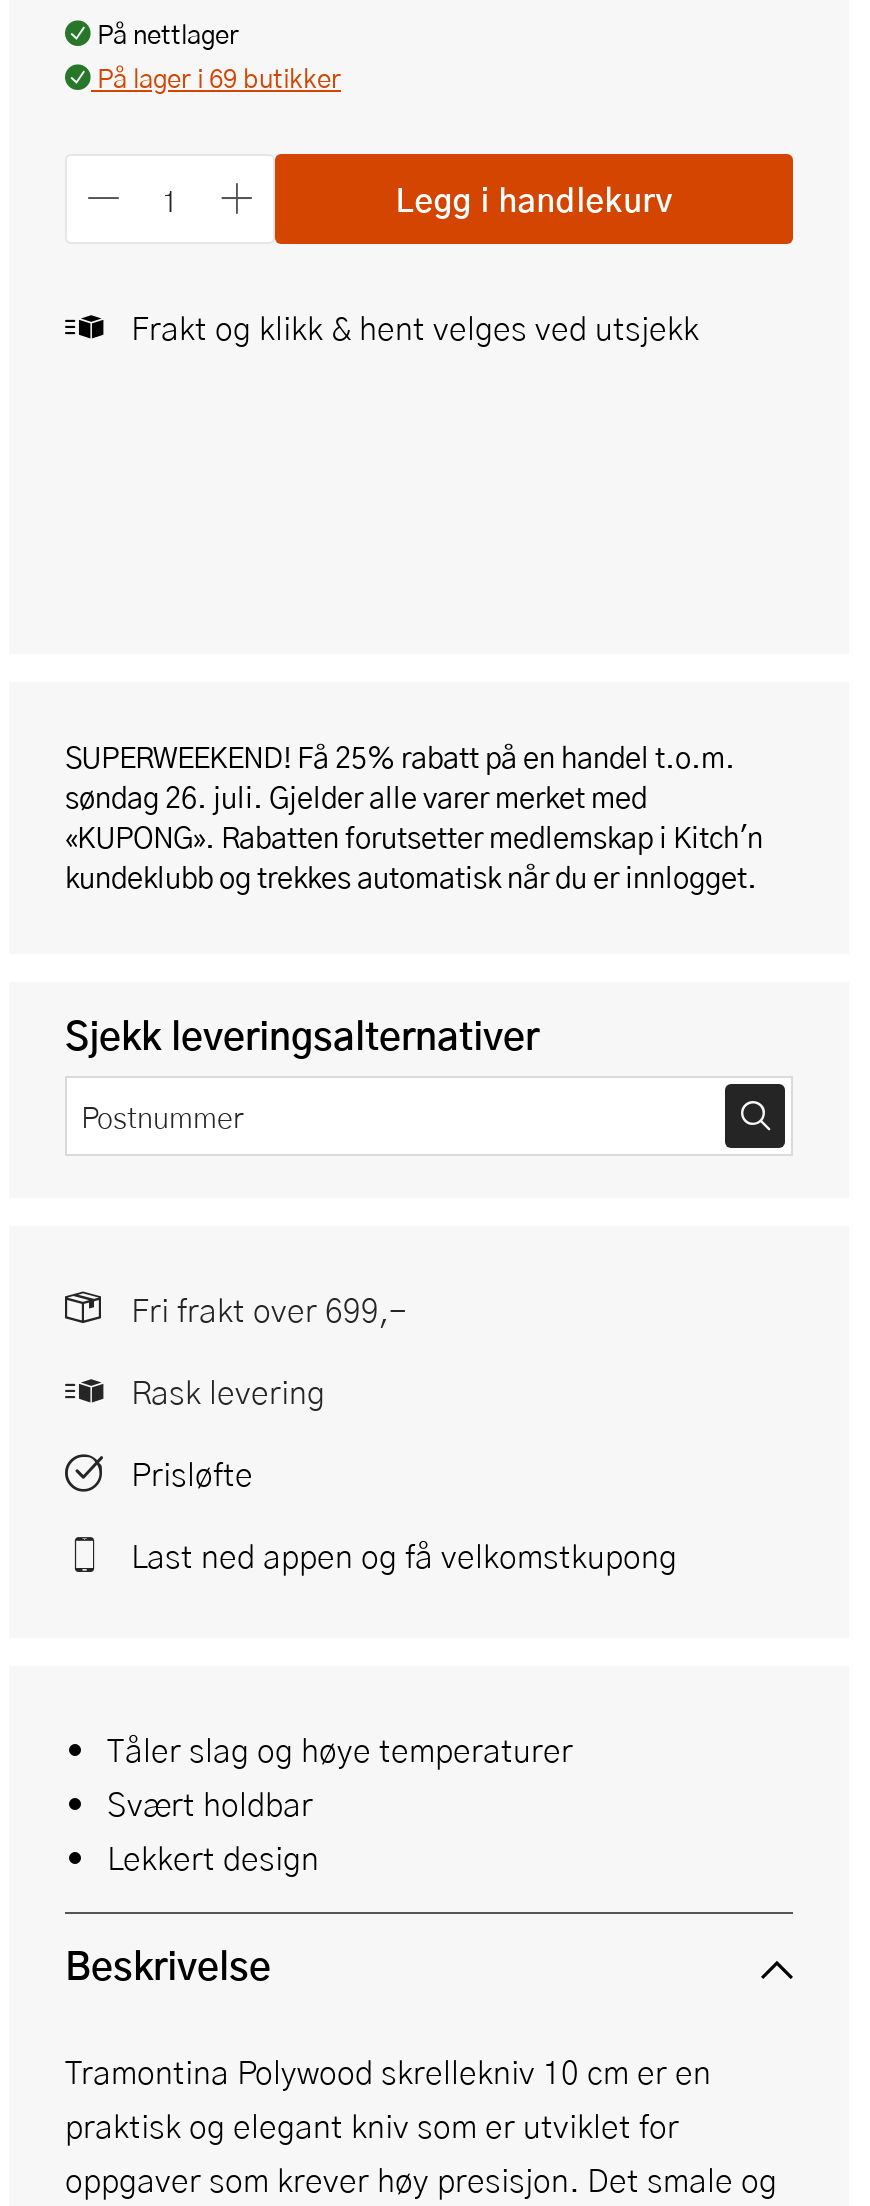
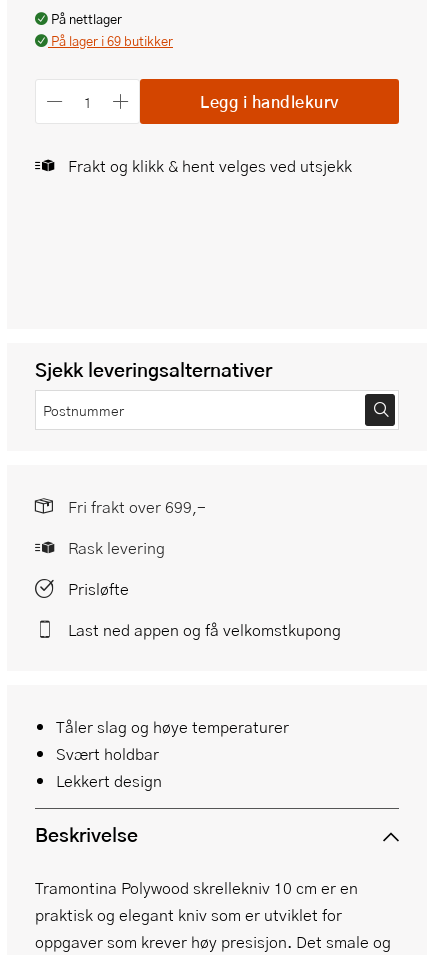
[65,736,763,898] SUPERWEEKEND! Få 25% rabatt på en handel t.o.m. | søndag 26. juli. Gjelder alle varer merket med | «KUPONG». Rabatten forutsetter medlemskap i Kitch'n | kundeklubb og trekkes automatisk når du er innlogget. -> none

